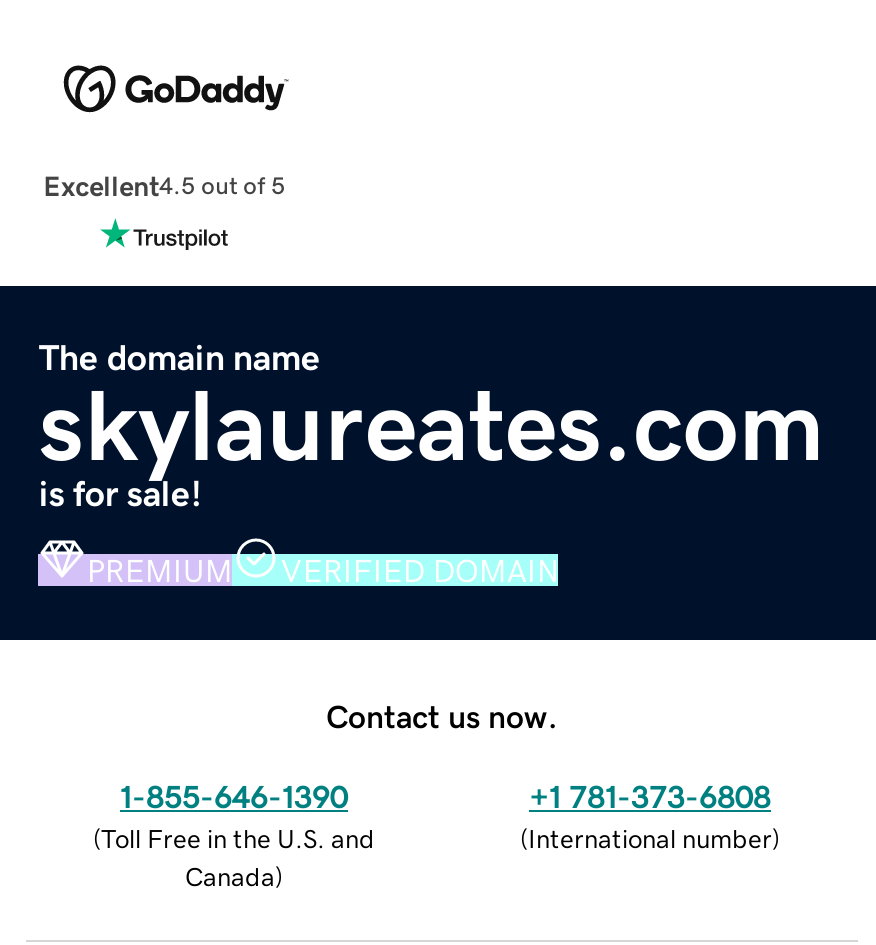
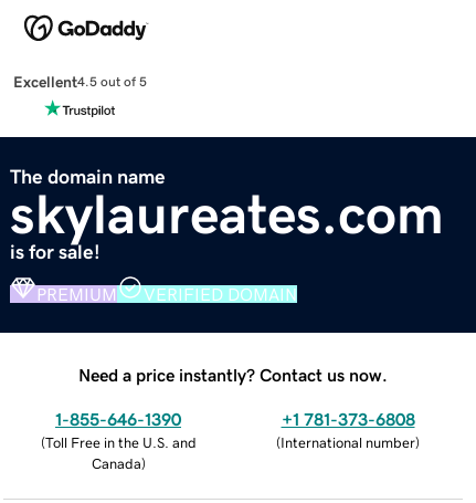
[326,699,558,731] Contact us now. -> [78,365,388,383] Need a price instantly? Contact us now.

